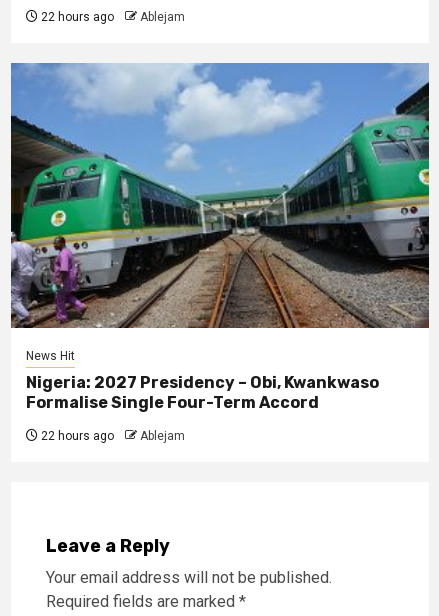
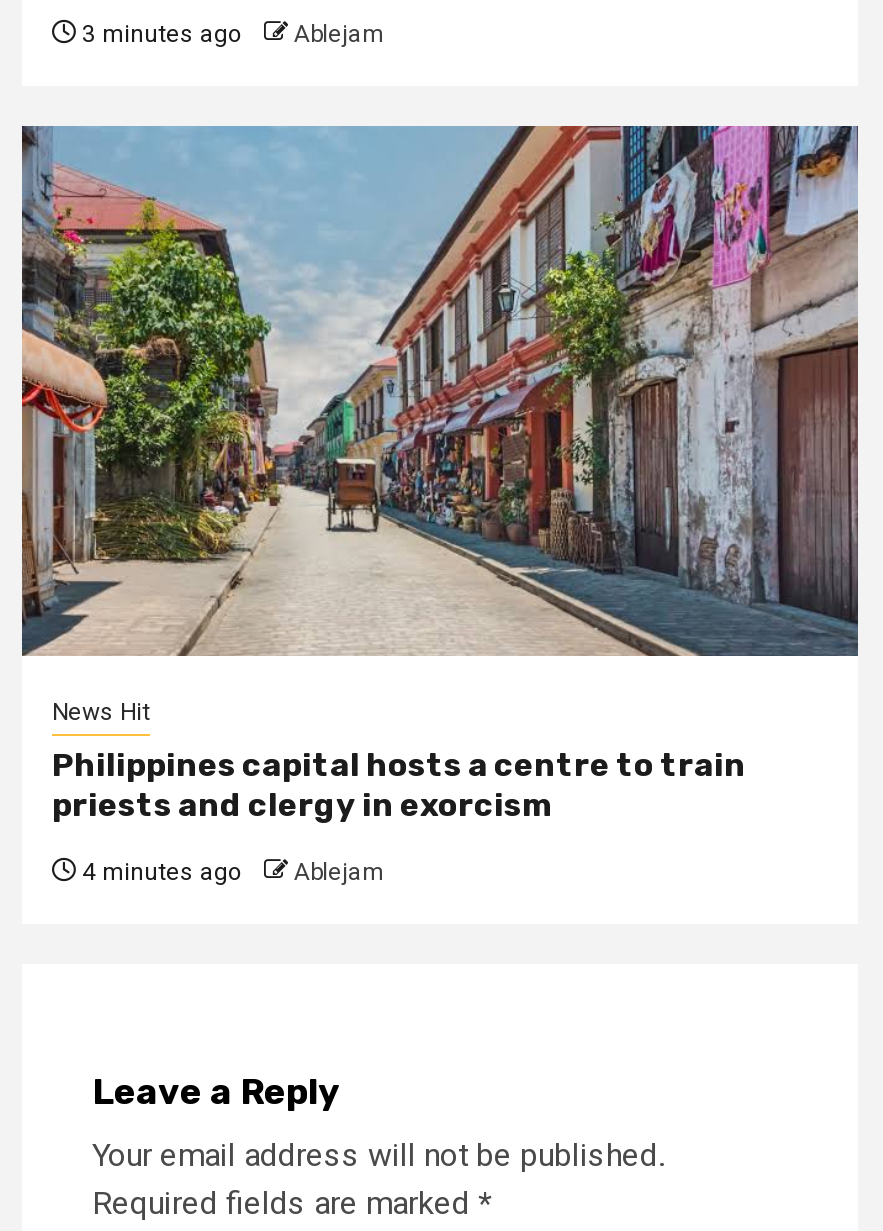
[38,10,185,24] 22 hours ago Ablejam -> [76,20,384,48] 3 minutes ago Ablejam
[10,62,430,329] [image] -> [20,124,860,656] [image]
[26,373,379,412] Nigeria: 2027 Presidency – Obi, Kwankwaso | Formalise Single Four-Term Accord -> [52,746,746,824] Philippines capital hosts a centre to train | priests and clergy in exorcism
[38,429,185,443] 22 hours ago Ablejam -> [76,858,384,886] 4 minutes ago Ablejam

